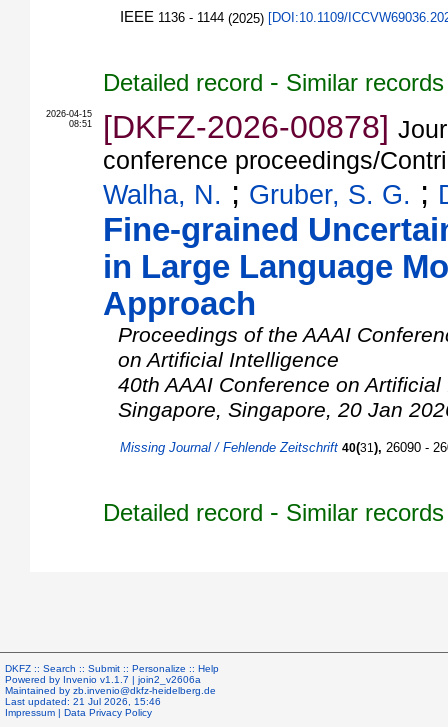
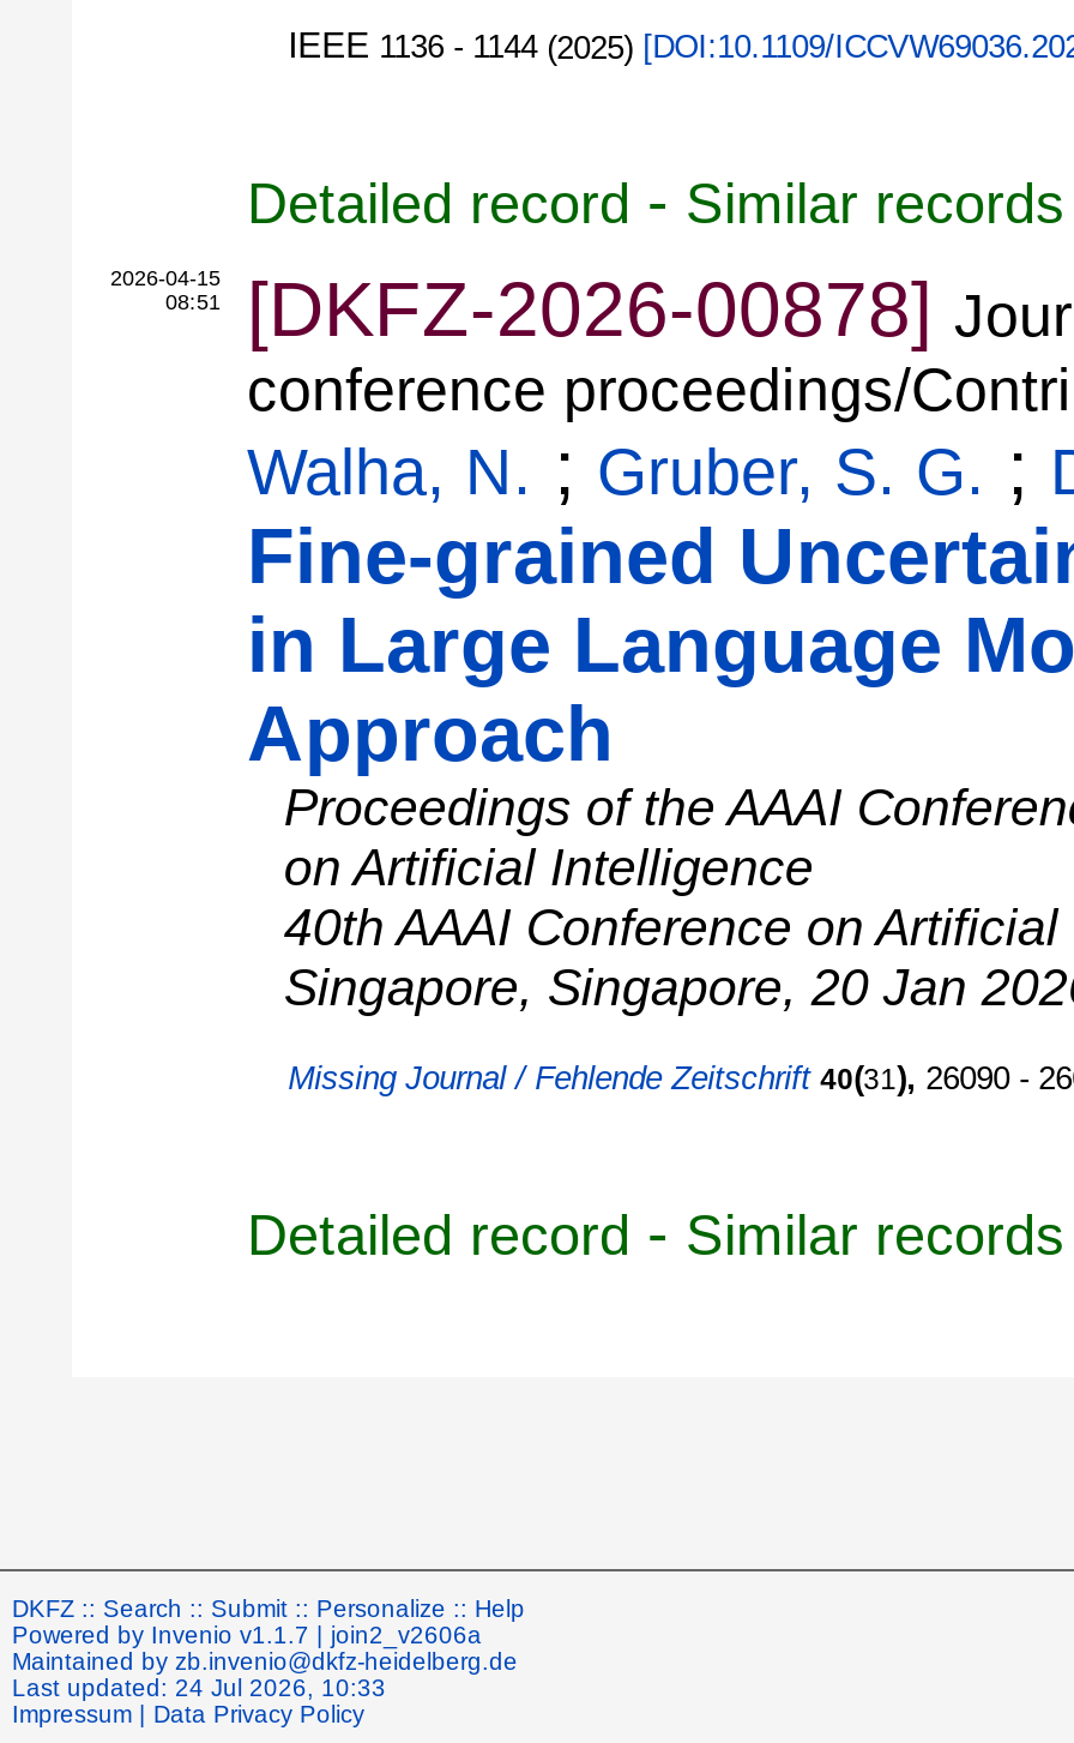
[5,696,161,707] Last updated: 21 Jul 2026, 15:46 -> [12,1675,386,1702] Last updated: 24 Jul 2026, 10:33

